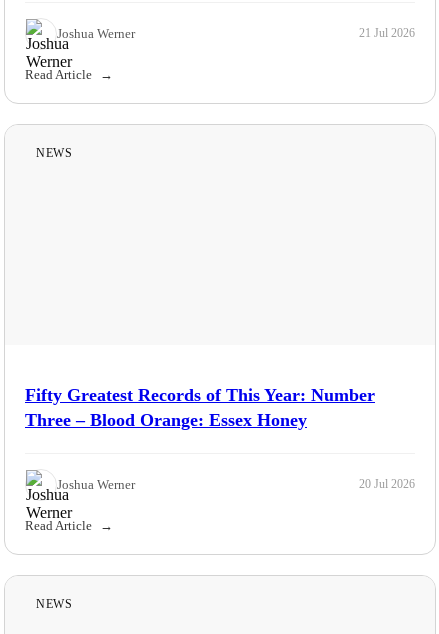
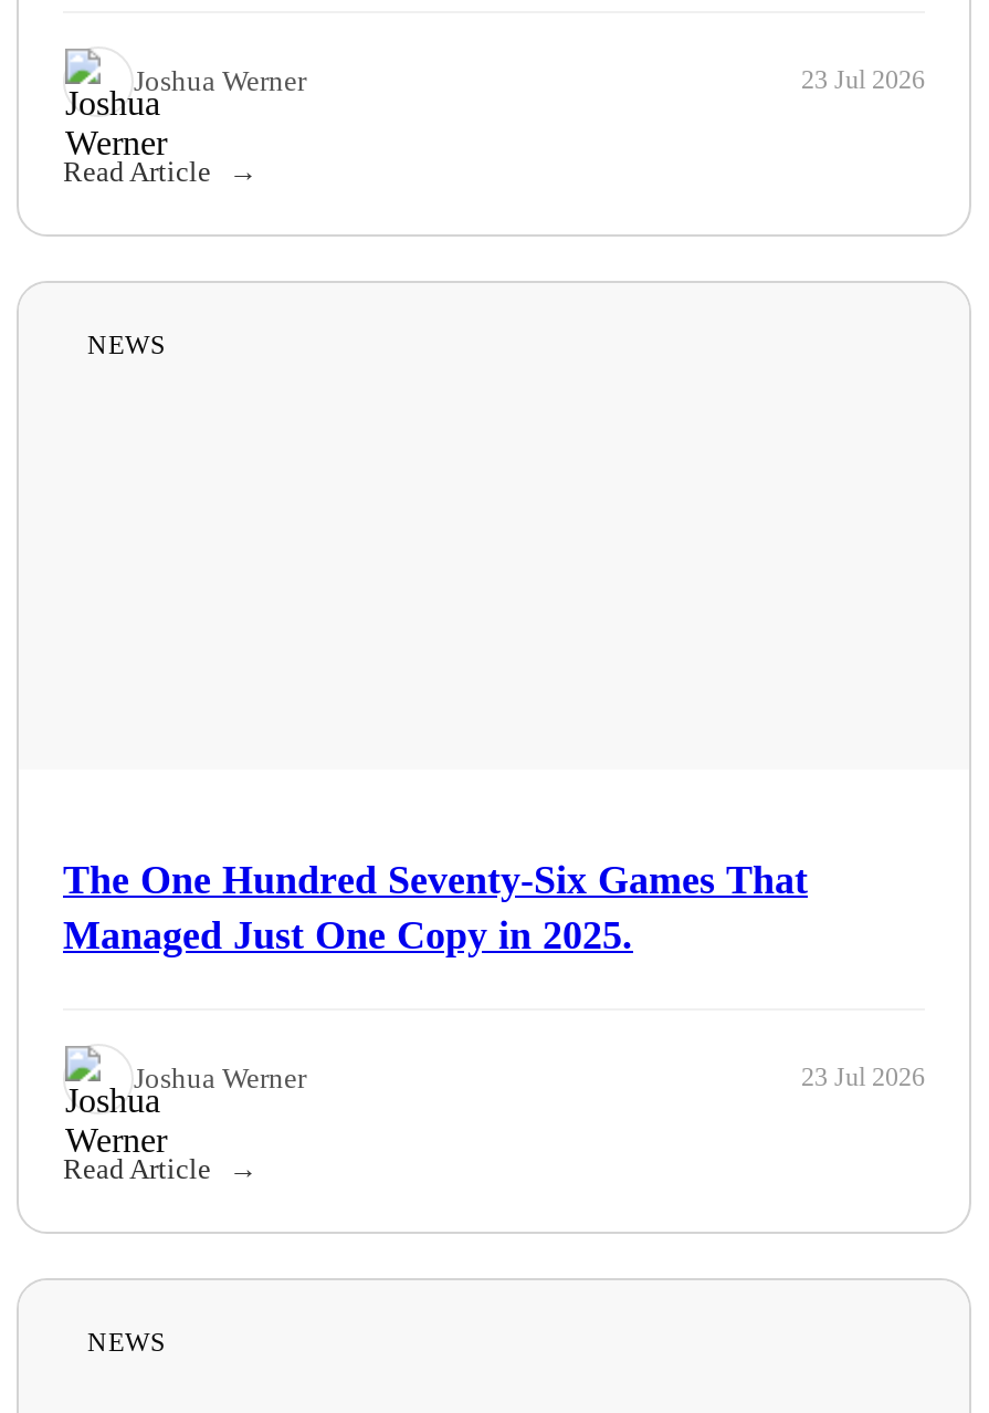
[359,26,415,40] 21 Jul 2026 -> [801,64,925,95] 23 Jul 2026
[25,385,375,430] Fifty Greatest Records of This Year: Number | Three – Blood Orange: Essex Honey -> [63,857,808,957] The One Hundred Seventy-Six Games That | Managed Just One Copy in 2025.
[359,477,415,491] 20 Jul 2026 -> [801,1062,925,1093] 23 Jul 2026

